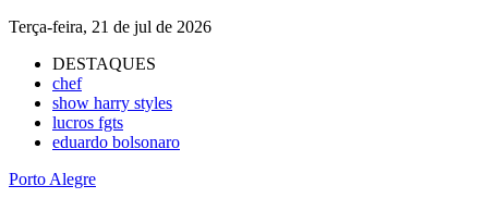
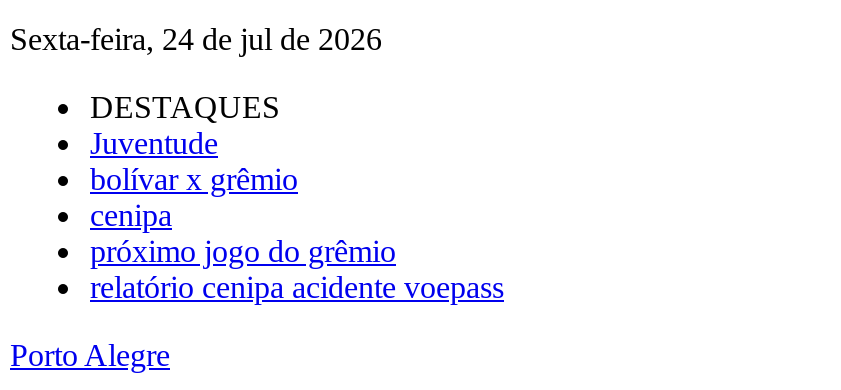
[9,17,211,36] Terça-feira, 21 de jul de 2026 -> [10,22,382,56] Sexta-feira, 24 de jul de 2026
[52,74,180,151] chef | show harry styles | lucros fgts | eduardo bolsonaro -> [90,126,504,304] Juventude | bolívar x grêmio | cenipa | próximo jogo do grêmio | relatório cenipa acidente voepass

